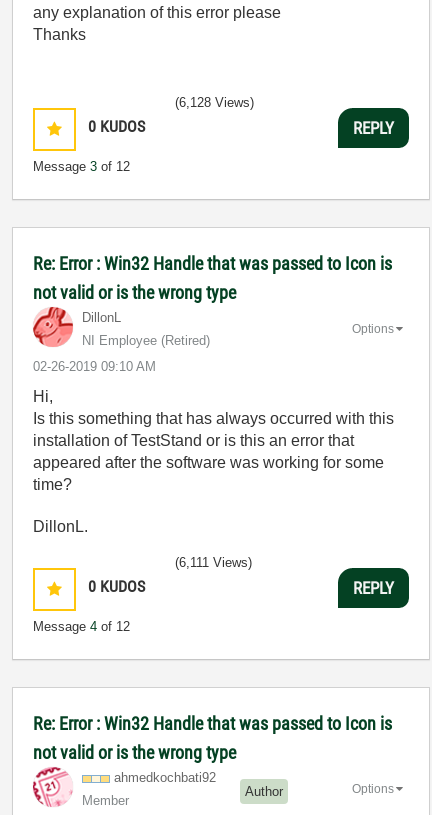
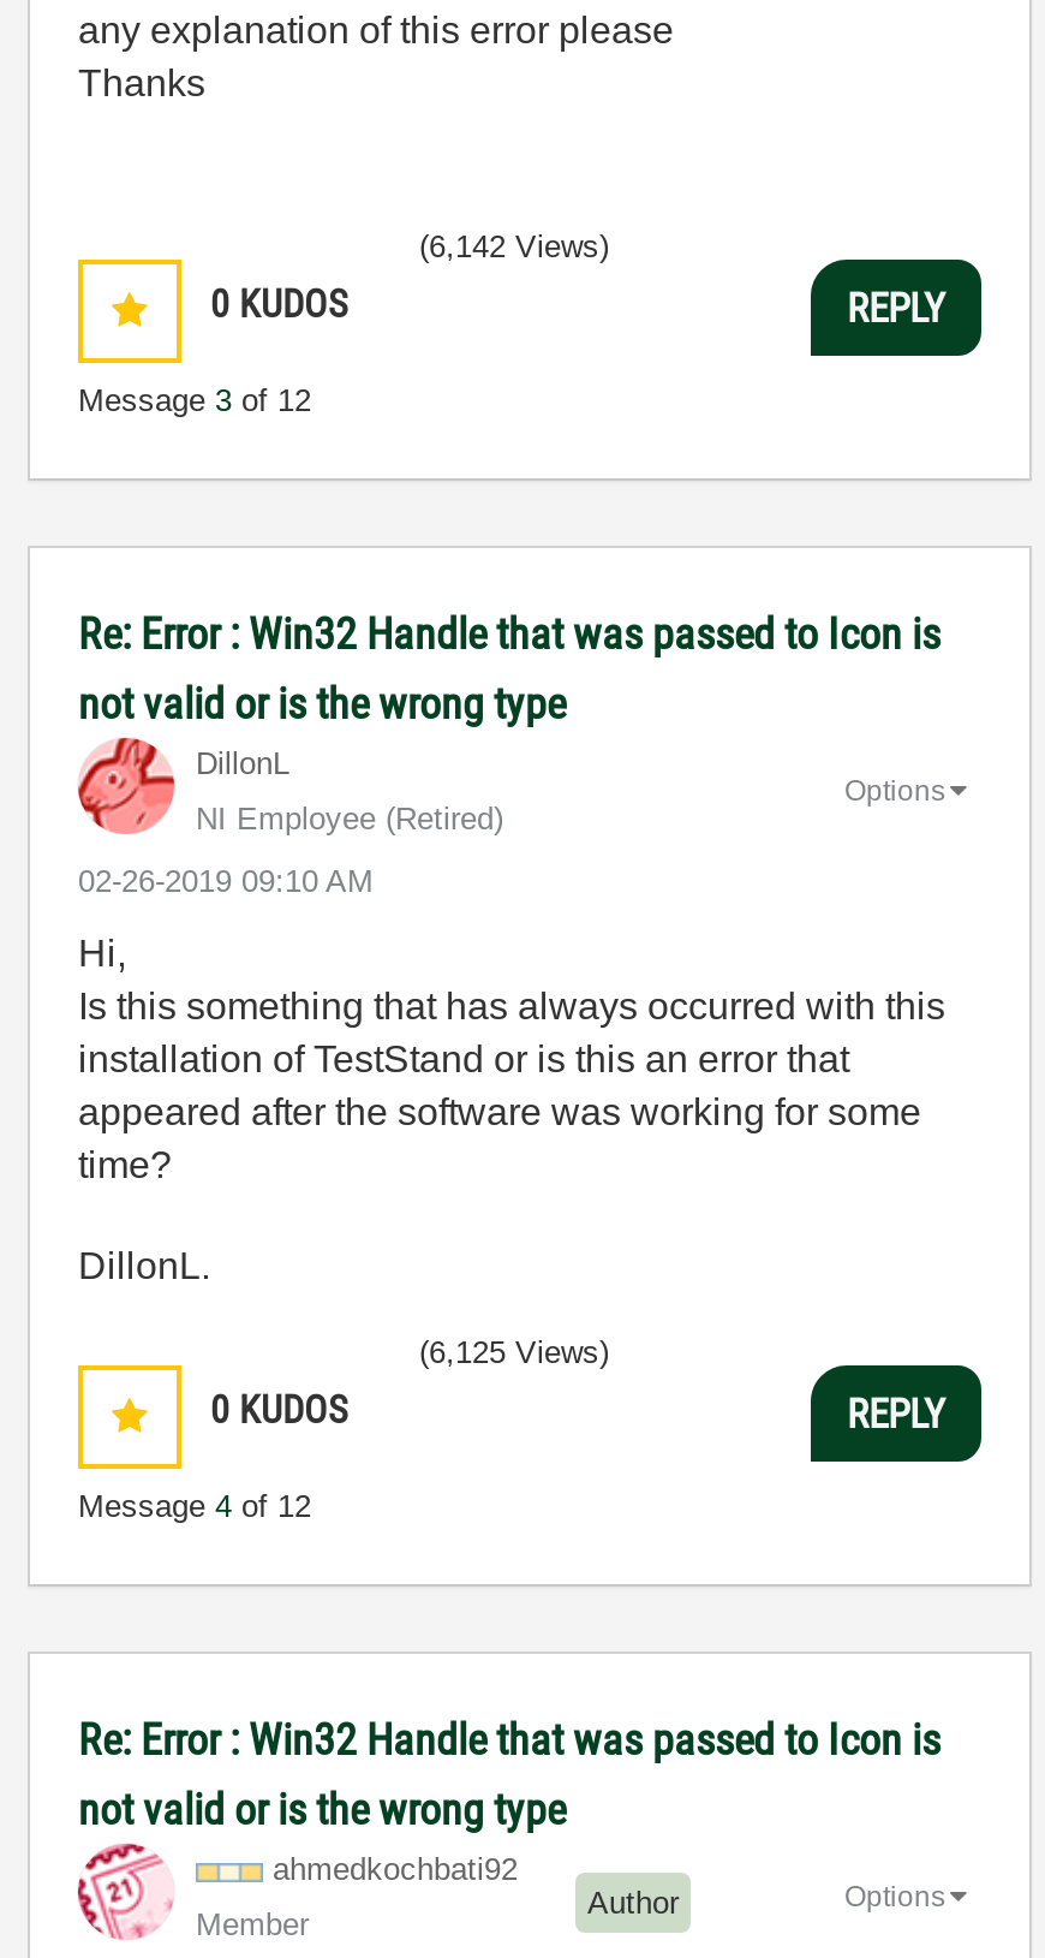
[175,95,254,110] (6,128 Views) -> [419,228,609,264] (6,142 Views)
[175,555,252,570] (6,111 Views) -> [419,1334,609,1370] (6,125 Views)

